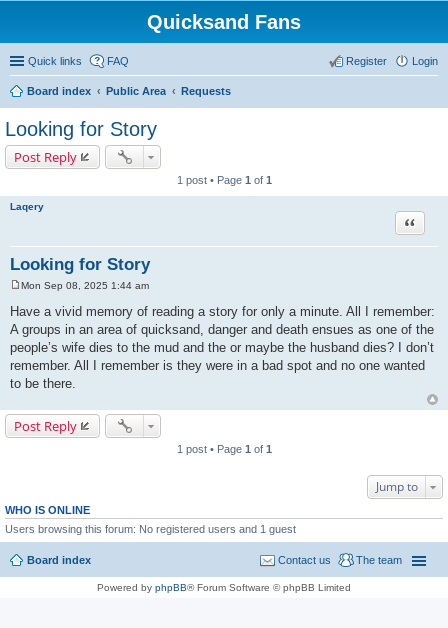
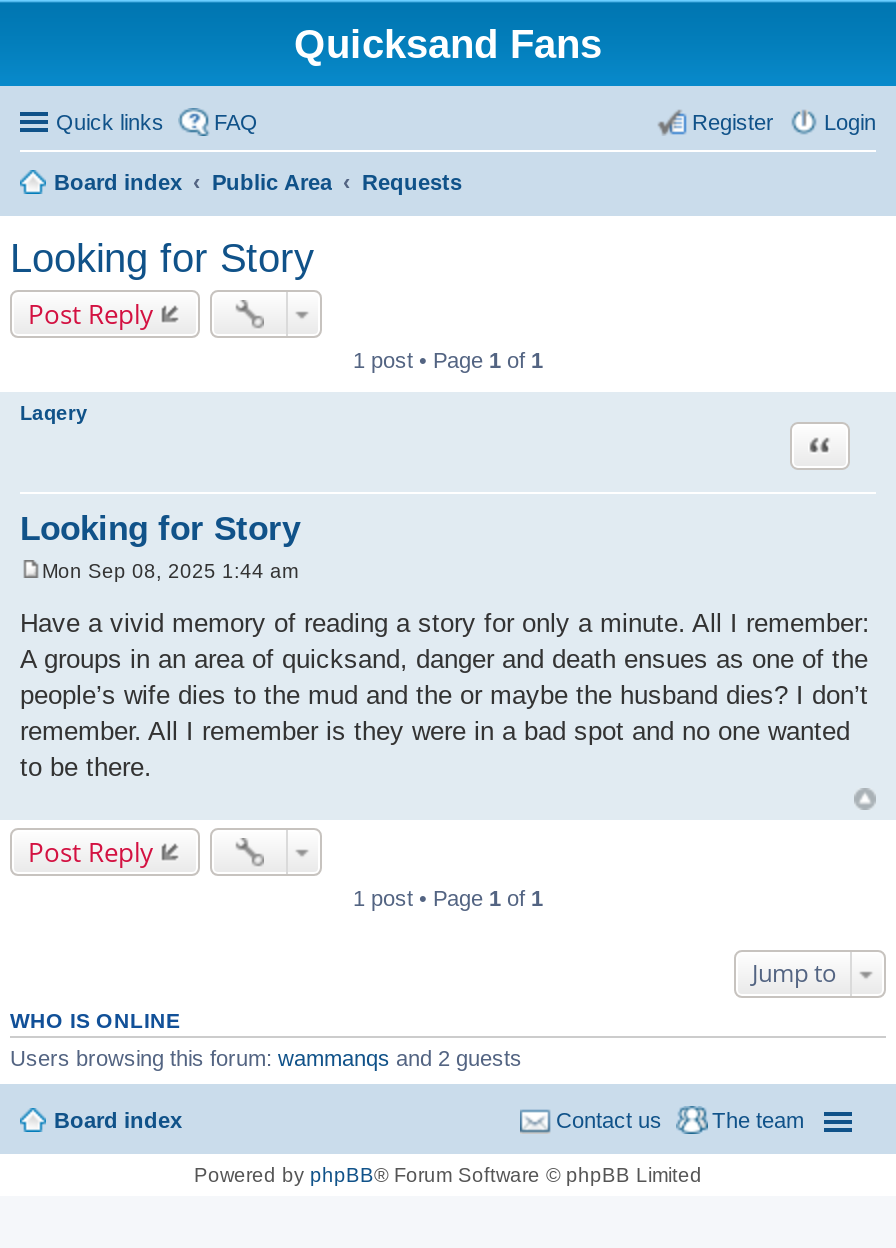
[5,523,296,535] Users browsing this forum: No registered users and 1 guest -> [10,1046,522,1070] Users browsing this forum: wammanqs and 2 guests

